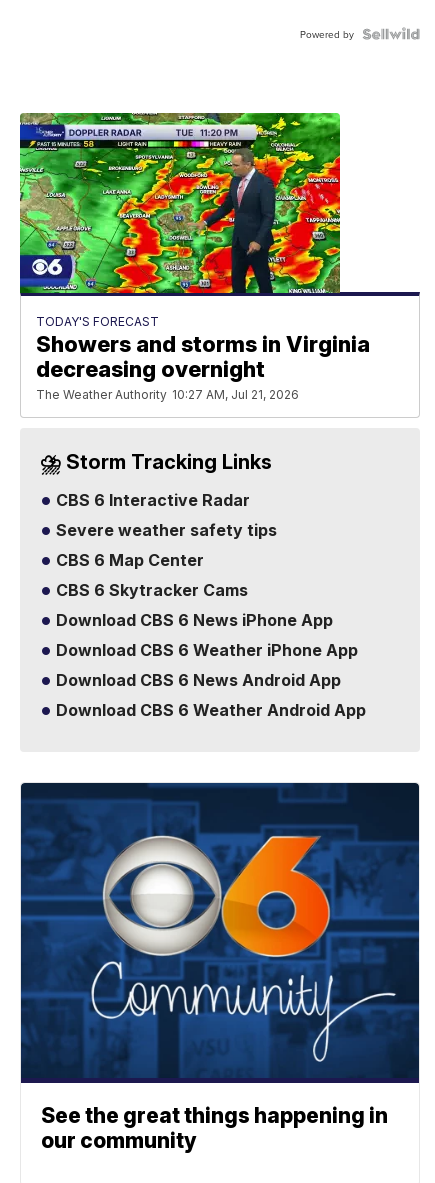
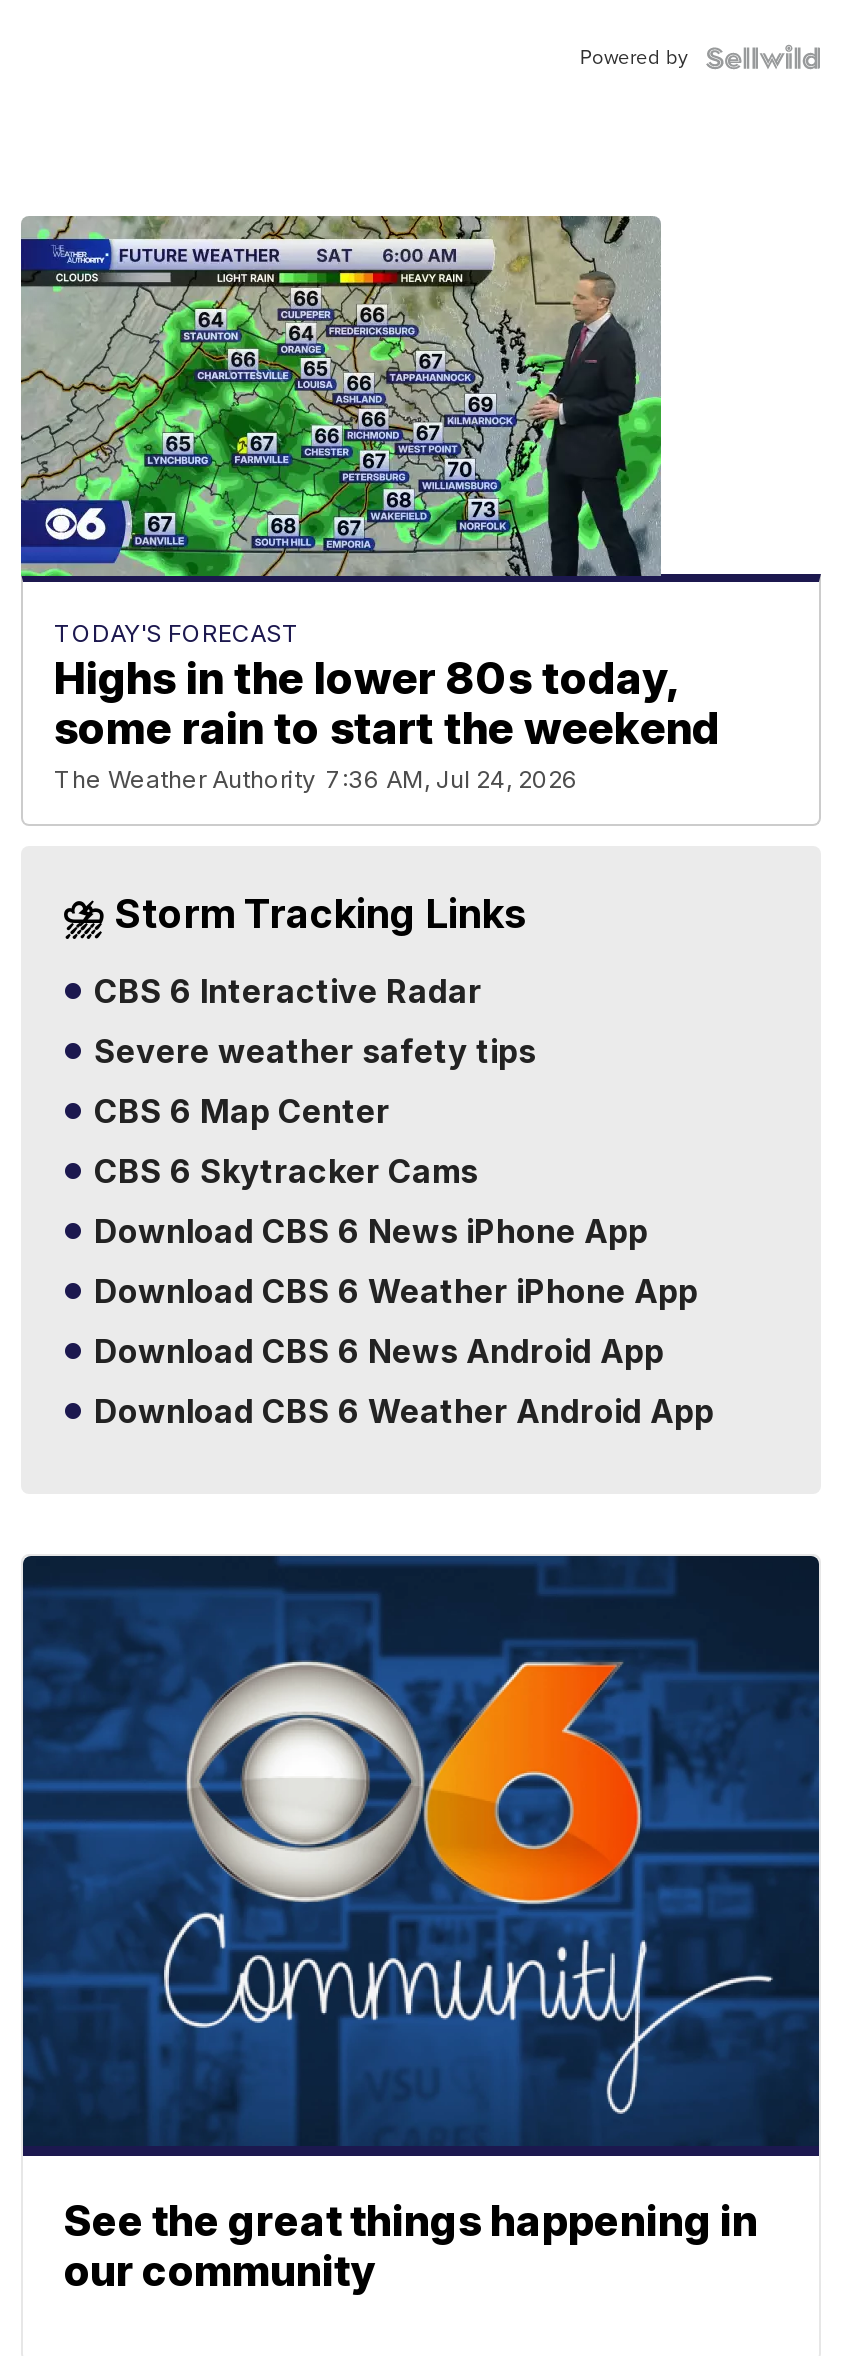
[20,112,370,402] [image] | Showers and storms in Virginia | decreasing overnight | The Weather Authority 10:27 AM, Jul 21, 2026 -> [19,214,720,795] [image] | Highs in the lower 80s today, | some rain to start the weekend | The Weather Authority 7:36 AM, Jul 24, 2026

